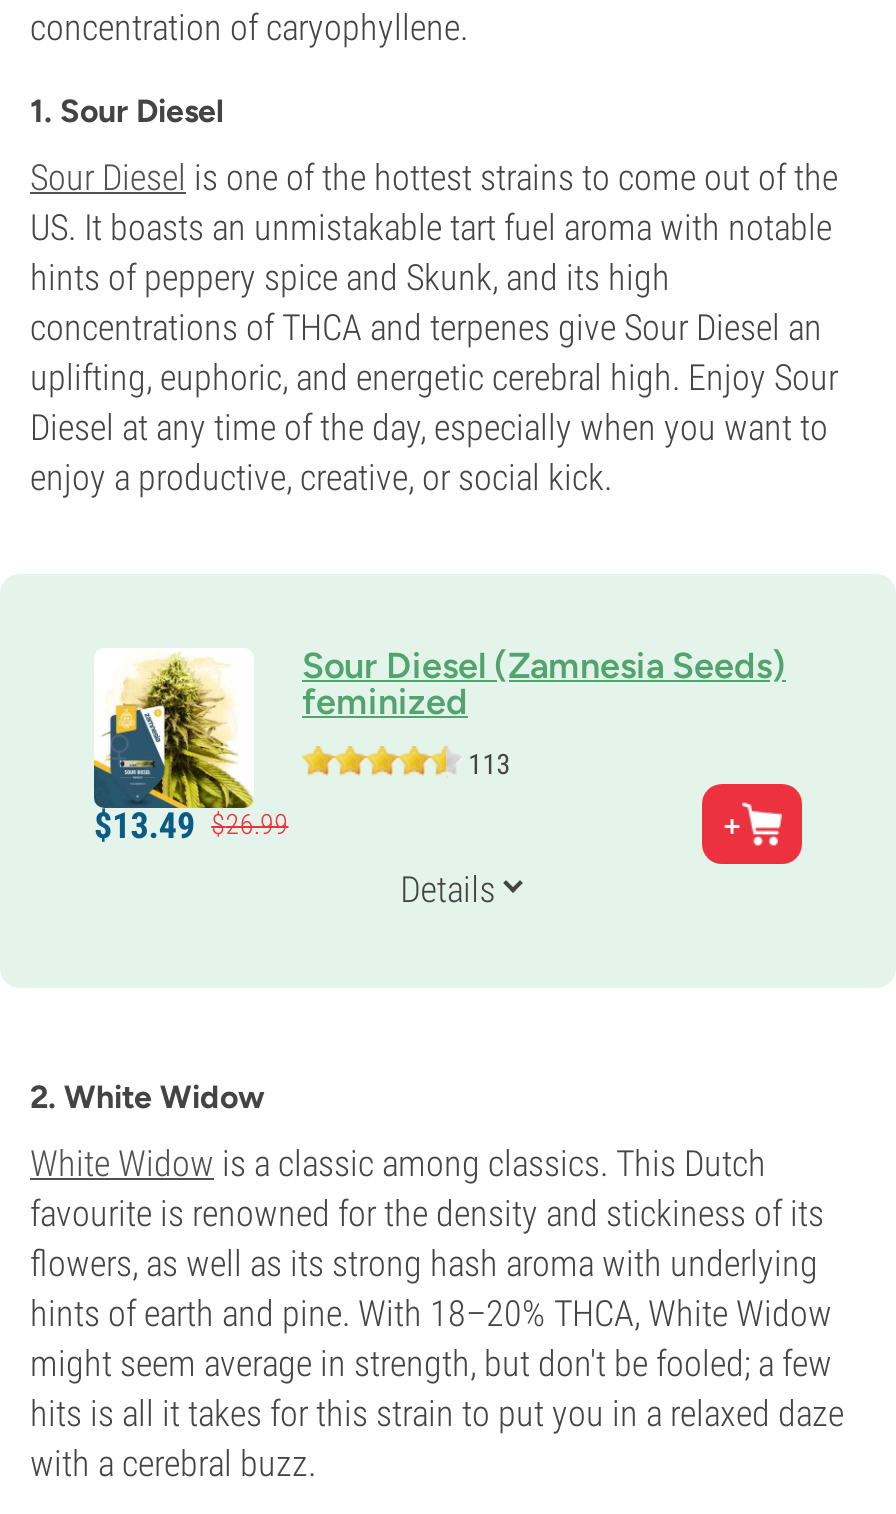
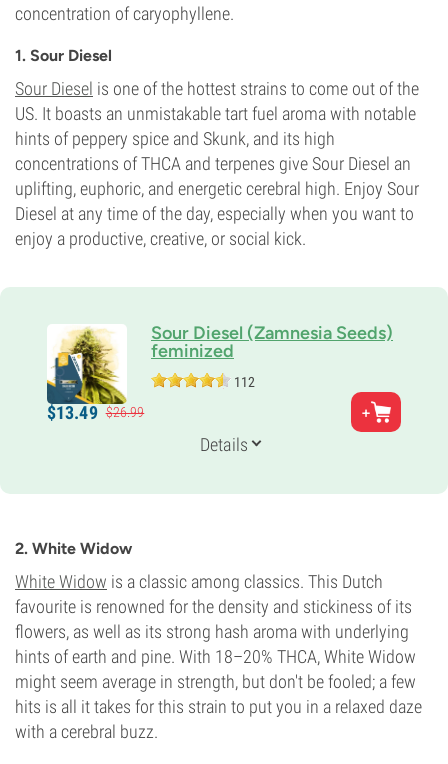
[468,748,511,780] 113 -> [234,374,255,390] 112

